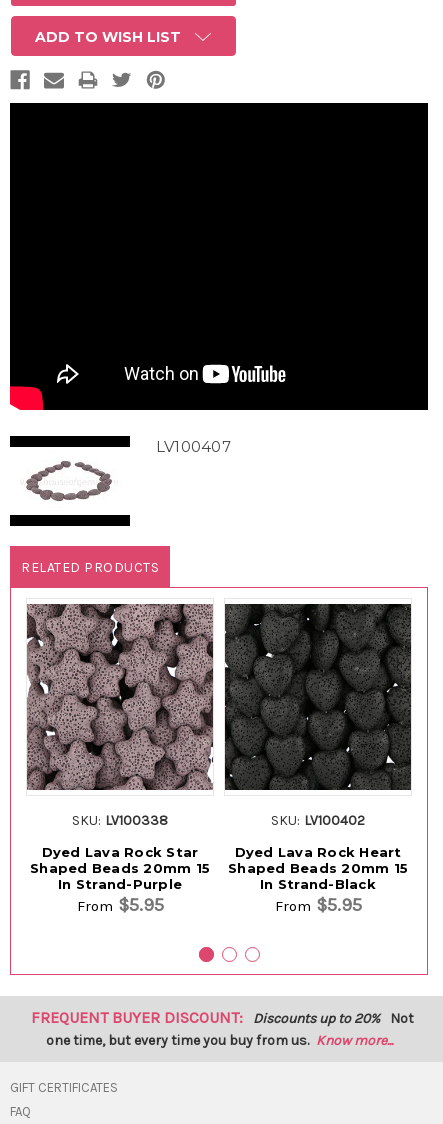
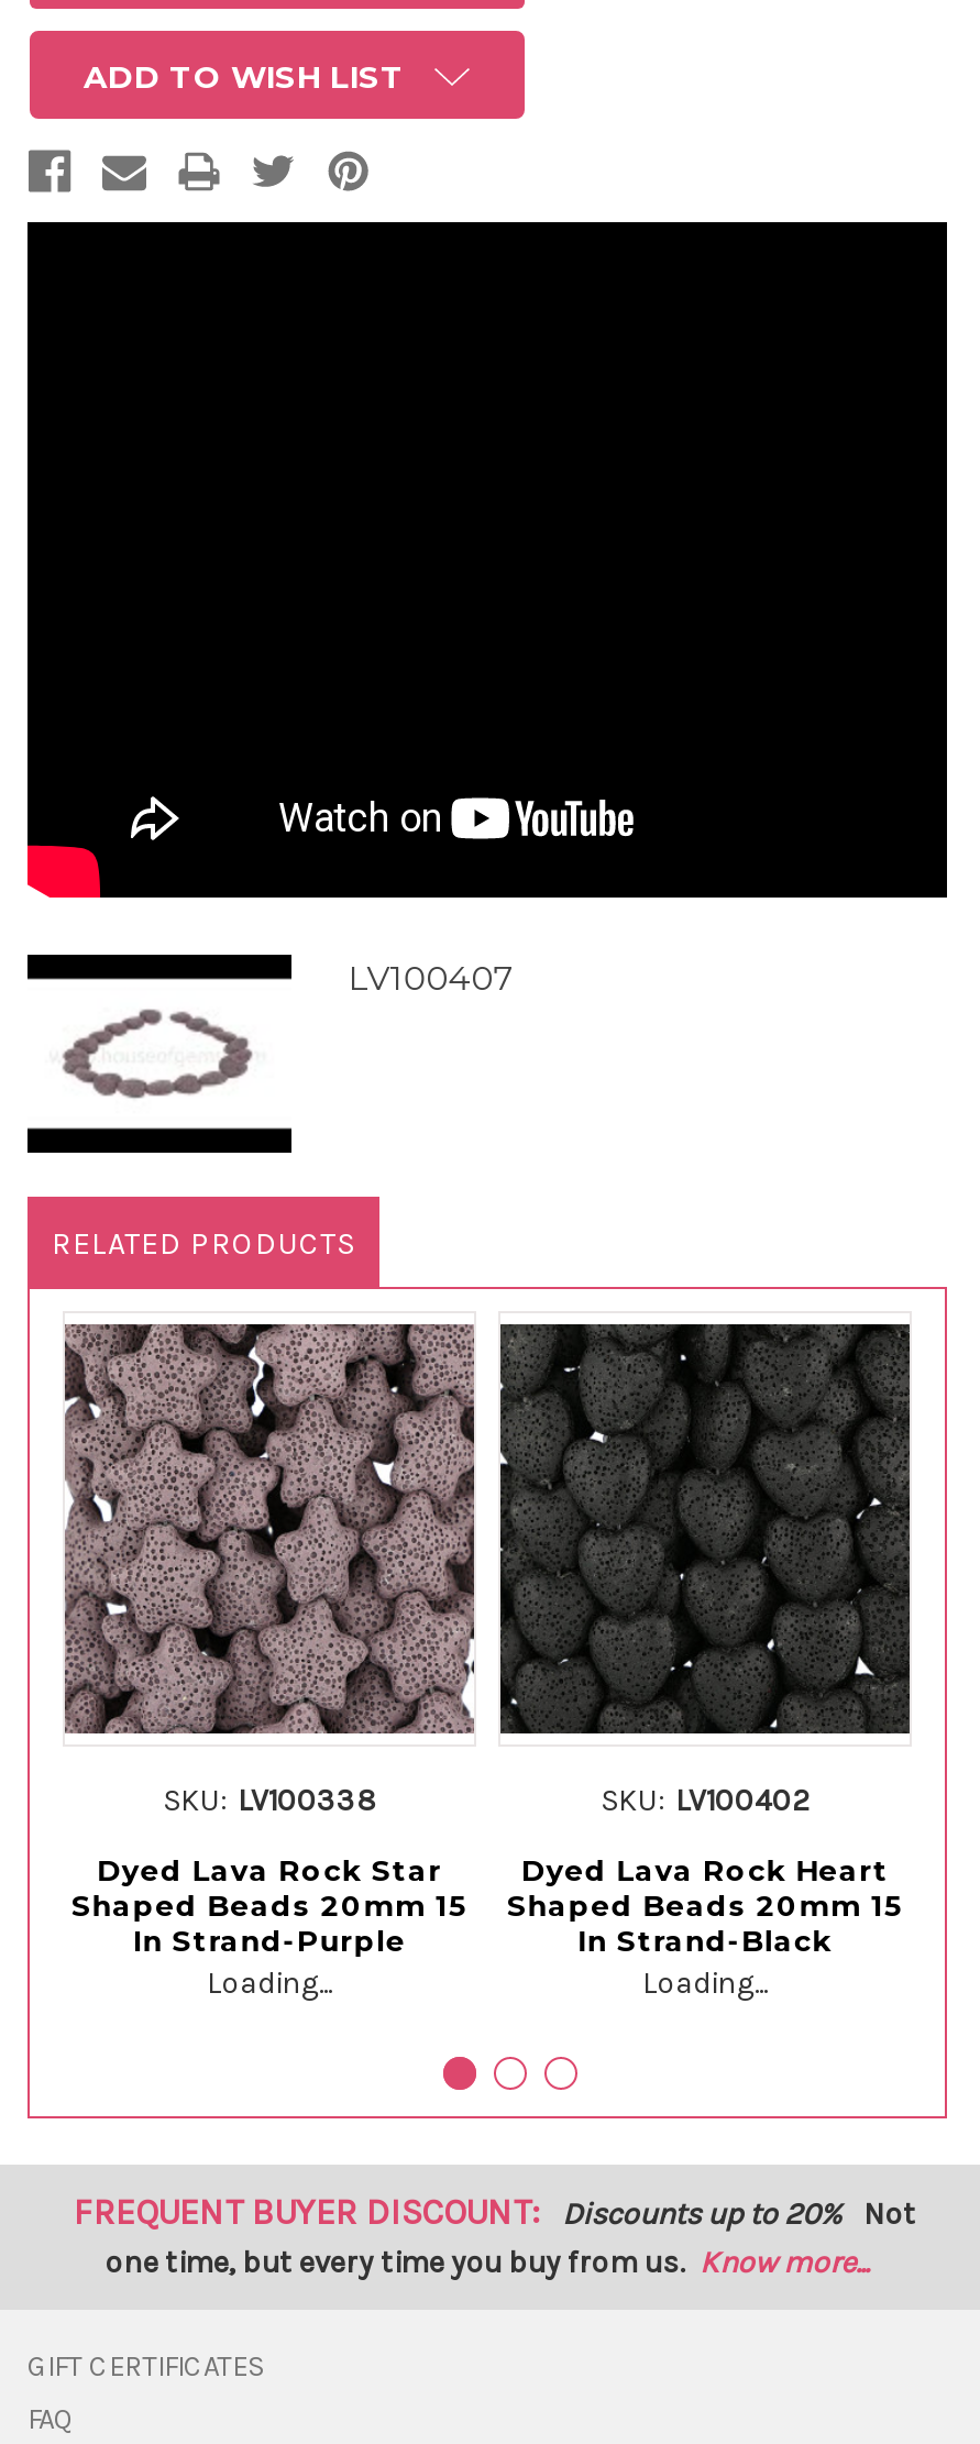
[76,894,163,916] From $5.95 -> [207,1964,332,2001] Loading...
[274,894,361,916] From $5.95 -> [642,1964,768,2001] Loading...

